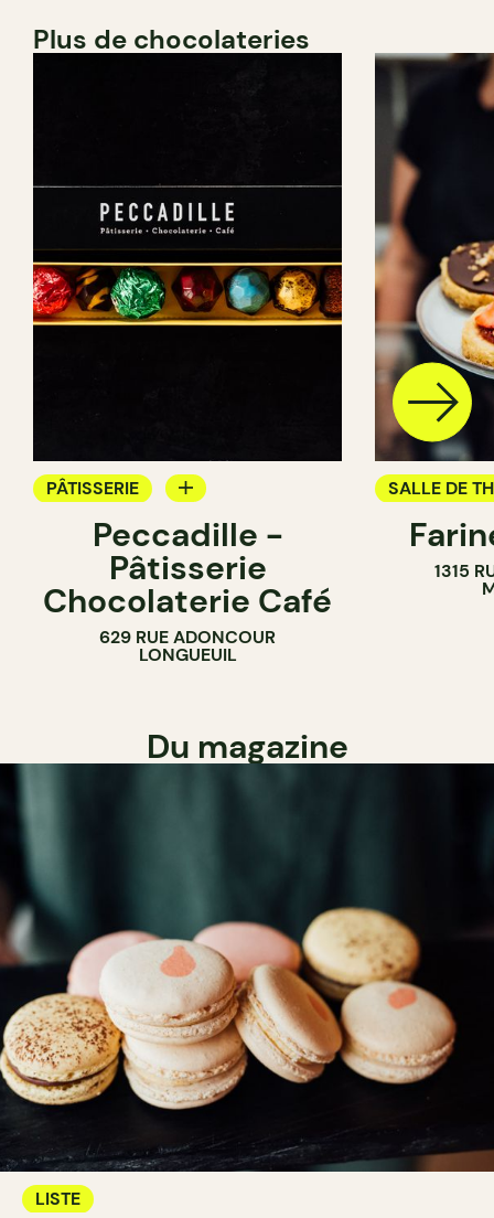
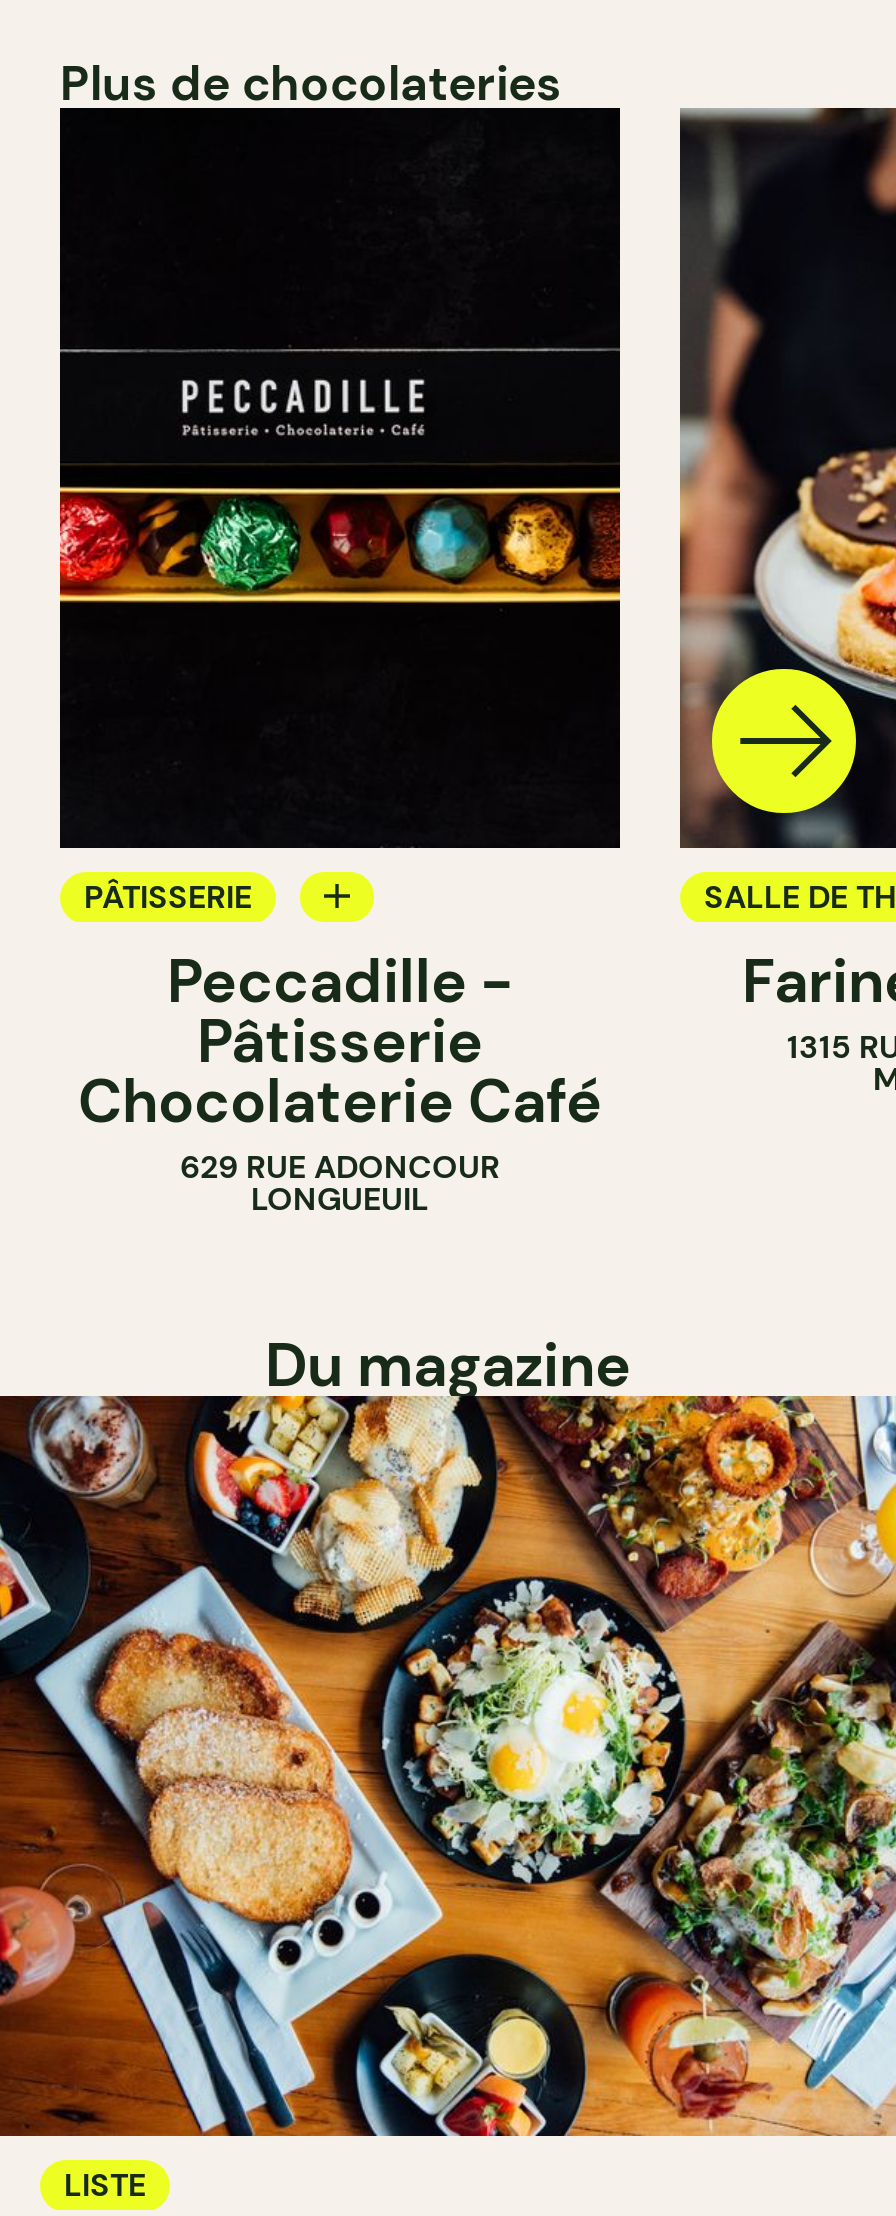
[3,762,491,1173] [image] -> [6,1394,890,2138] [image]

